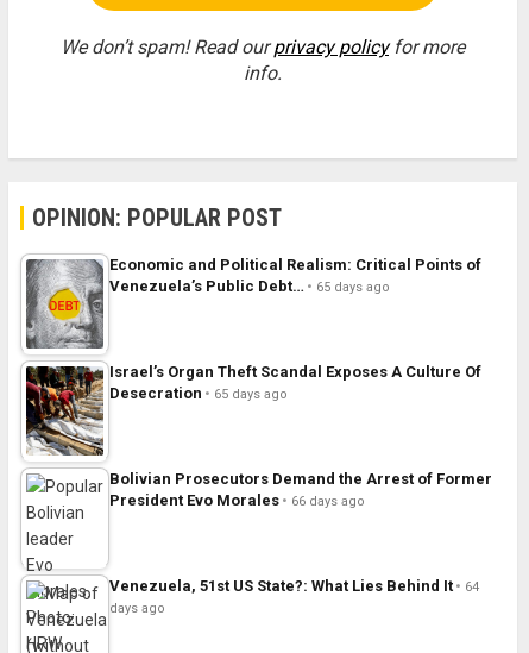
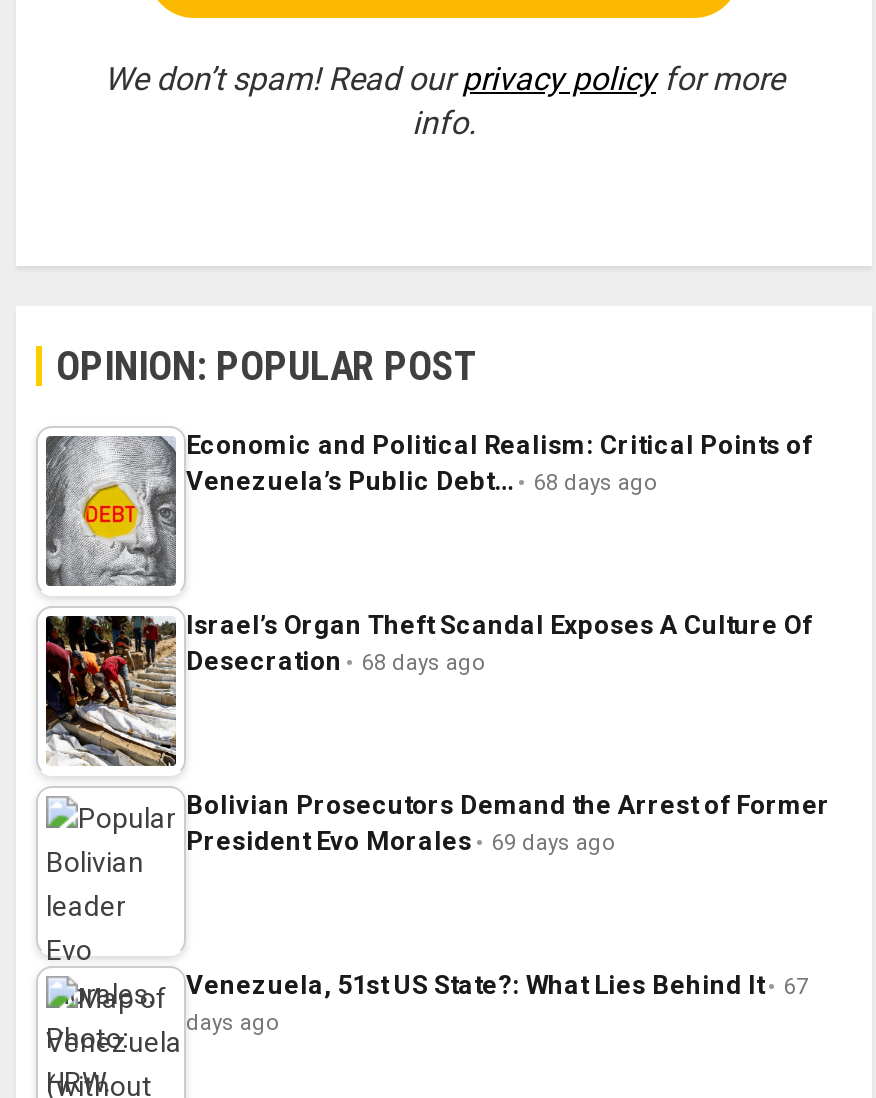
[109,277,390,295] Venezuela’s Public Debt… 65 days ago -> [186,466,658,496] Venezuela’s Public Debt… 68 days ago
[109,384,288,402] Desecration 65 days ago -> [186,646,486,676] Desecration 68 days ago
[109,491,365,509] President Evo Morales 66 days ago -> [186,826,616,856] President Evo Morales 69 days ago
[109,577,479,595] Venezuela, 51st US State?: What Lies Behind It 64 -> [186,970,808,1000] Venezuela, 51st US State?: What Lies Behind It 67

